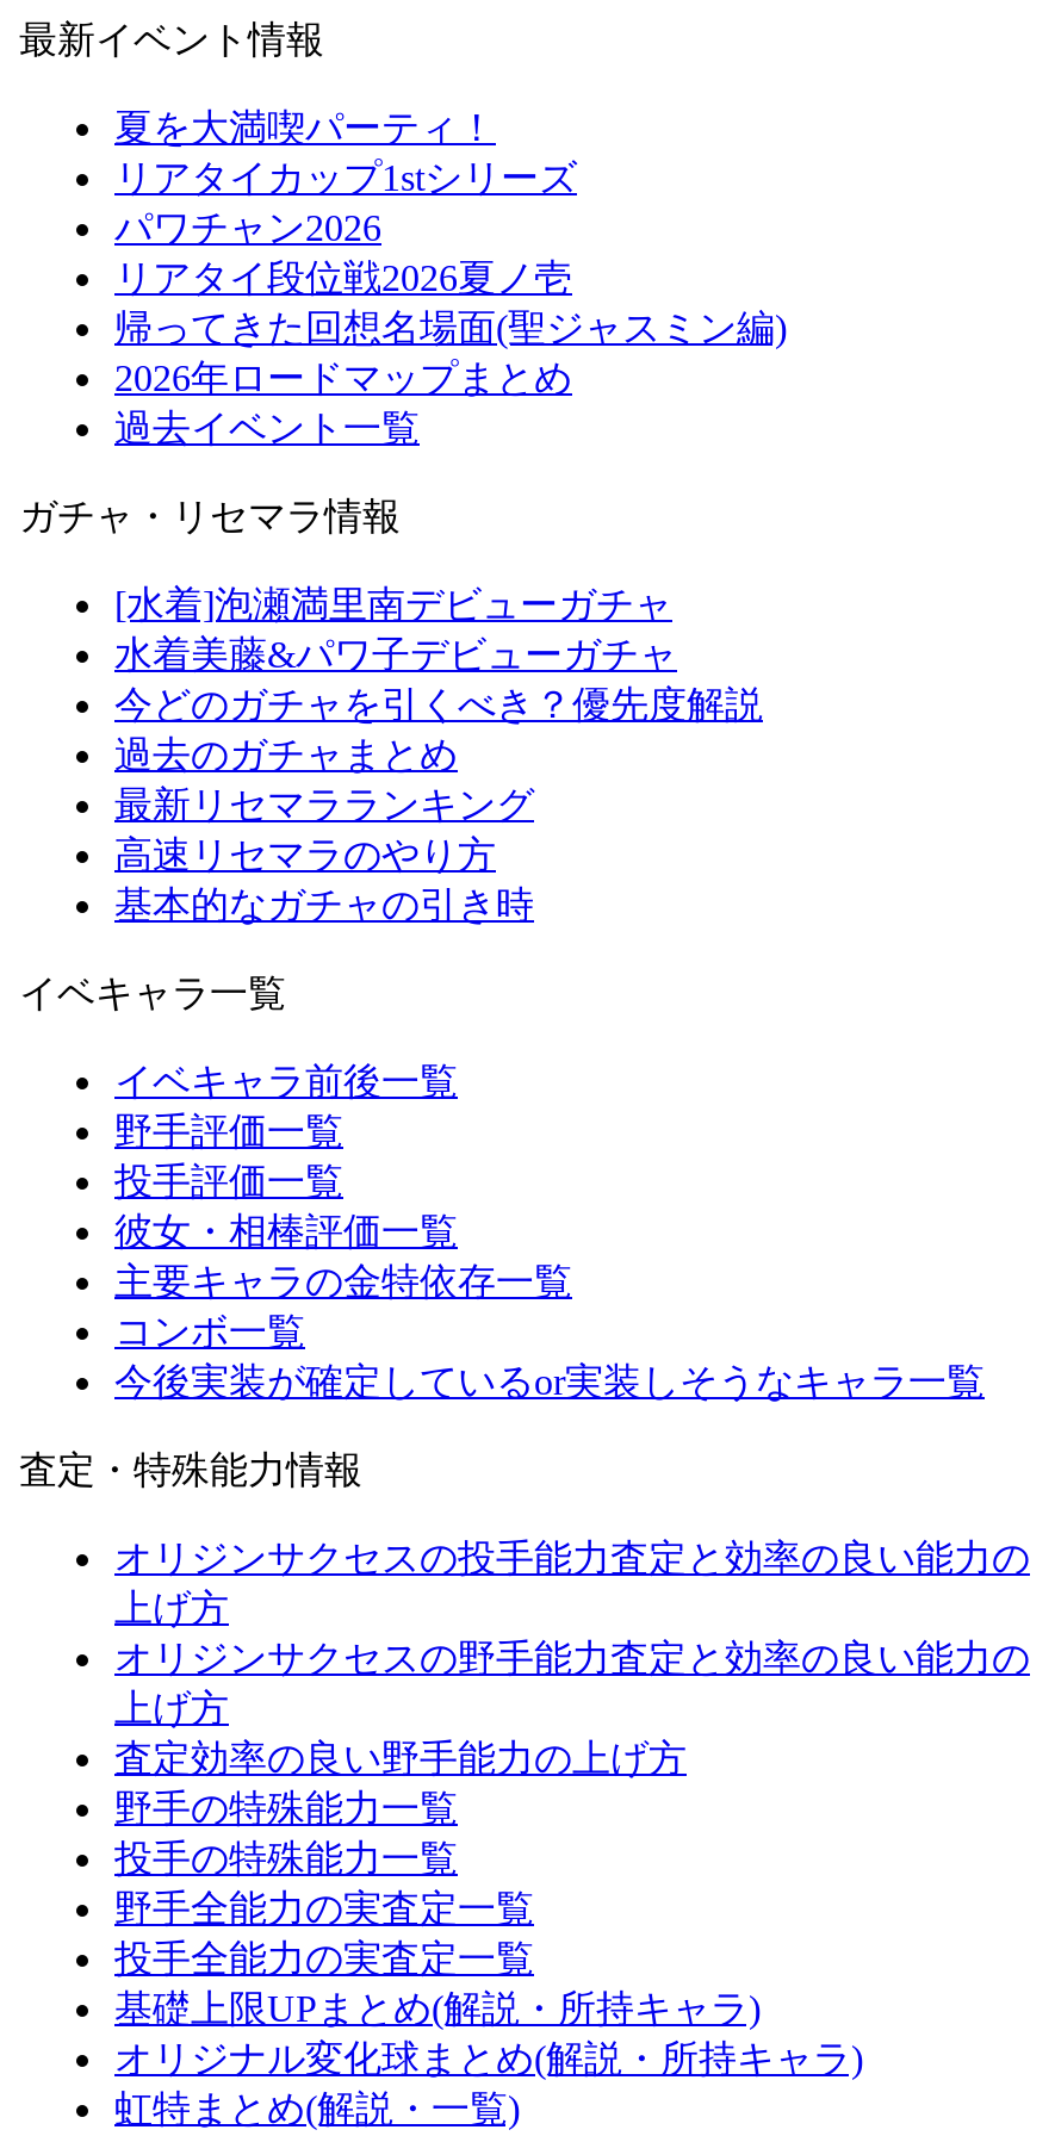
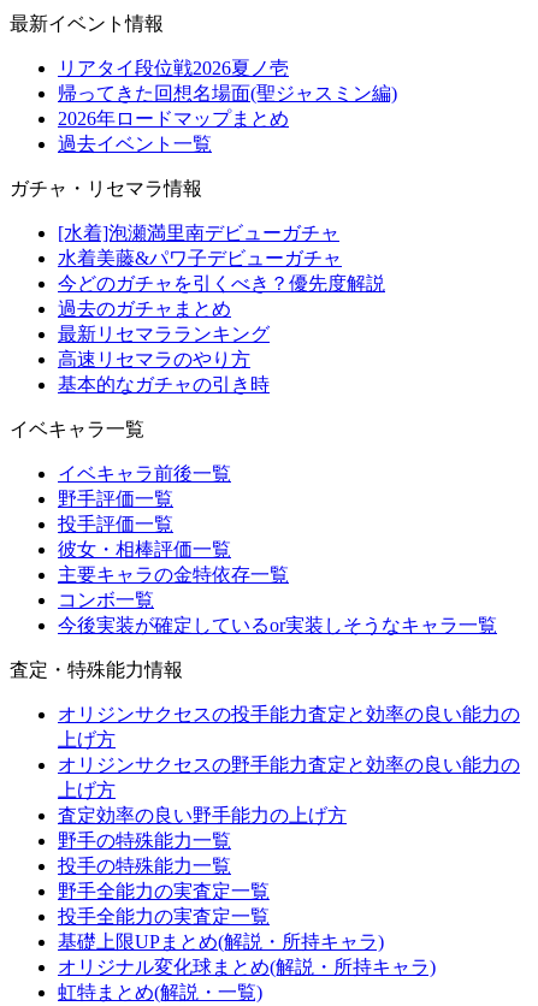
[114,107,577,248] 夏を大満喫パーティ！ | リアタイカップ1stシリーズ | パワチャン2026 -> none

